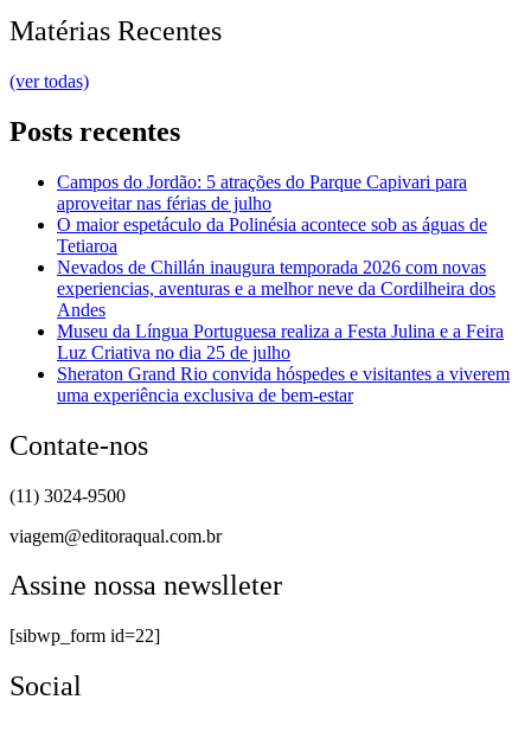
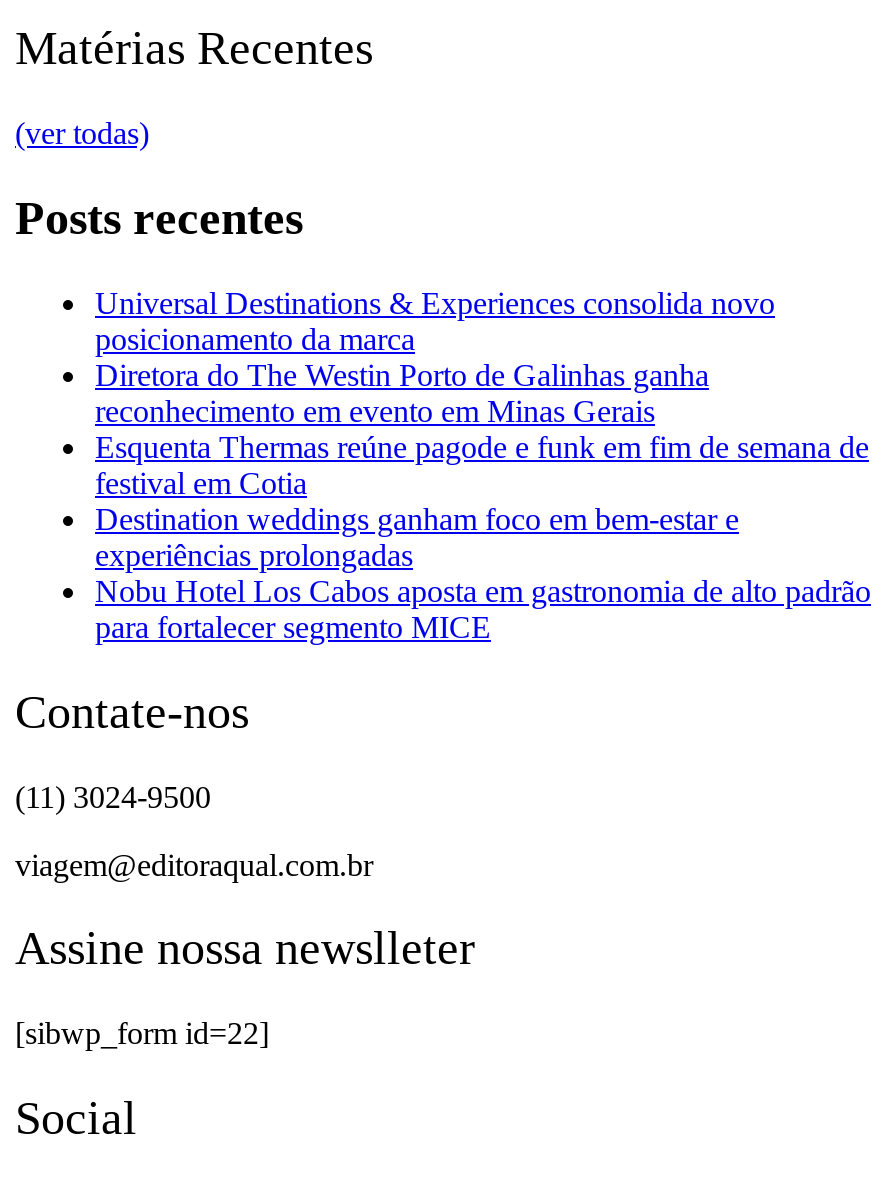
[57,171,510,405] Campos do Jordão: 5 atrações do Parque Capivari para | aproveitar nas férias de julho | O maior espetáculo da Polinésia acontece sob as águas de | Tetiaroa | Nevados de Chillán inaugura temporada 2026 com novas | experiencias, aventuras e a melhor neve da Cordilheira dos | Andes | Museu da Língua Portuguesa realiza a Festa Julina e a Feira | Luz Criativa no dia 25 de julho | Sheraton Grand Rio convida hóspedes e visitantes a viverem | uma experiência exclusiva de bem-estar -> [95,285,871,643] Universal Destinations & Experiences consolida novo | posicionamento da marca | Diretora do The Westin Porto de Galinhas ganha | reconhecimento em evento em Minas Gerais | Esquenta Thermas reúne pagode e funk em fim de semana de | festival em Cotia | Destination weddings ganham foco em bem-estar e | experiências prolongadas | Nobu Hotel Los Cabos aposta em gastronomia de alto padrão | para fortalecer segmento MICE

